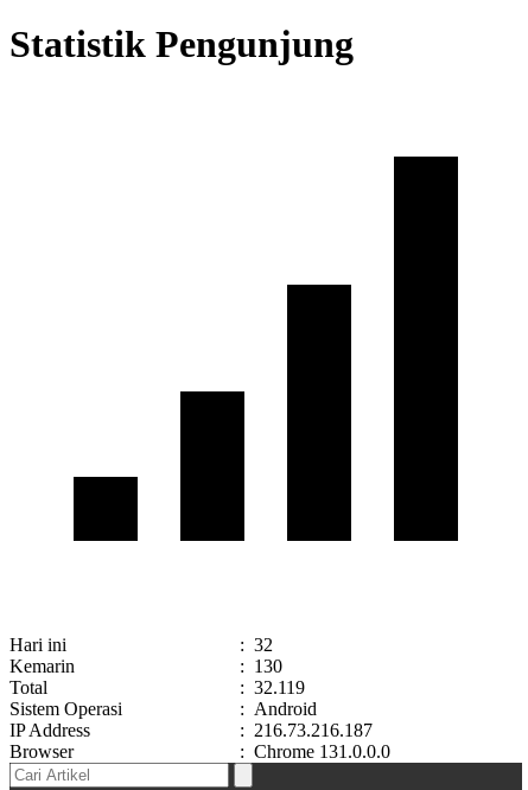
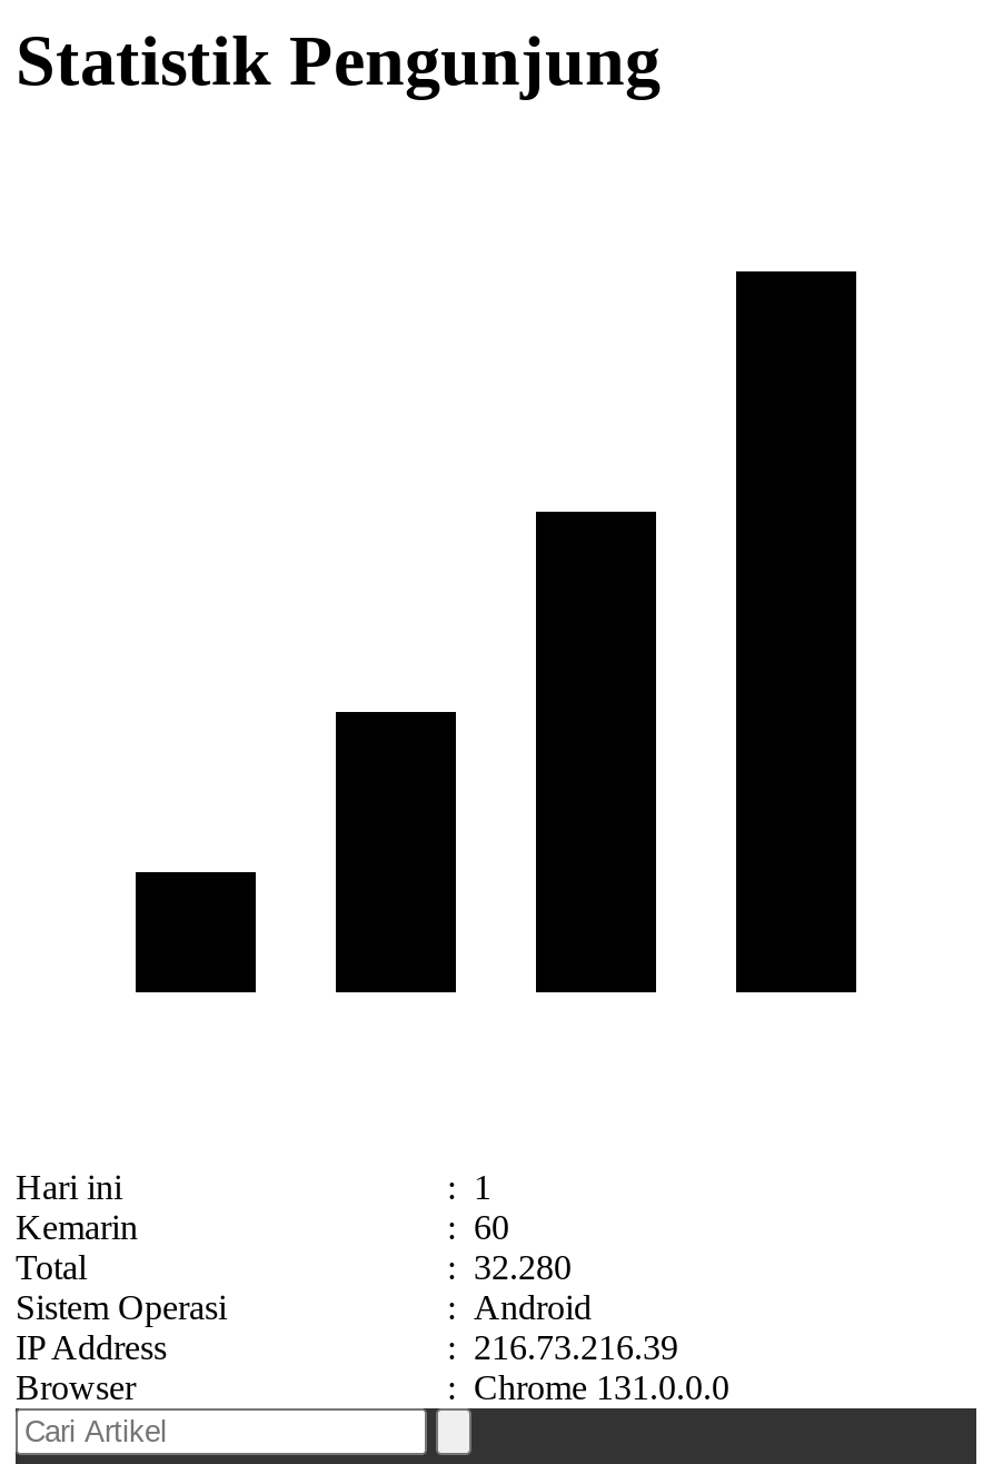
[240,635,273,655] : 32 -> [447,1169,491,1207] : 1
[240,656,282,676] : 130 -> [447,1209,509,1247] : 60
[240,678,305,698] : 32.119 -> [447,1249,572,1287] : 32.280
[240,720,373,741] : 216.73.216.187 -> [447,1329,678,1367] : 216.73.216.39

